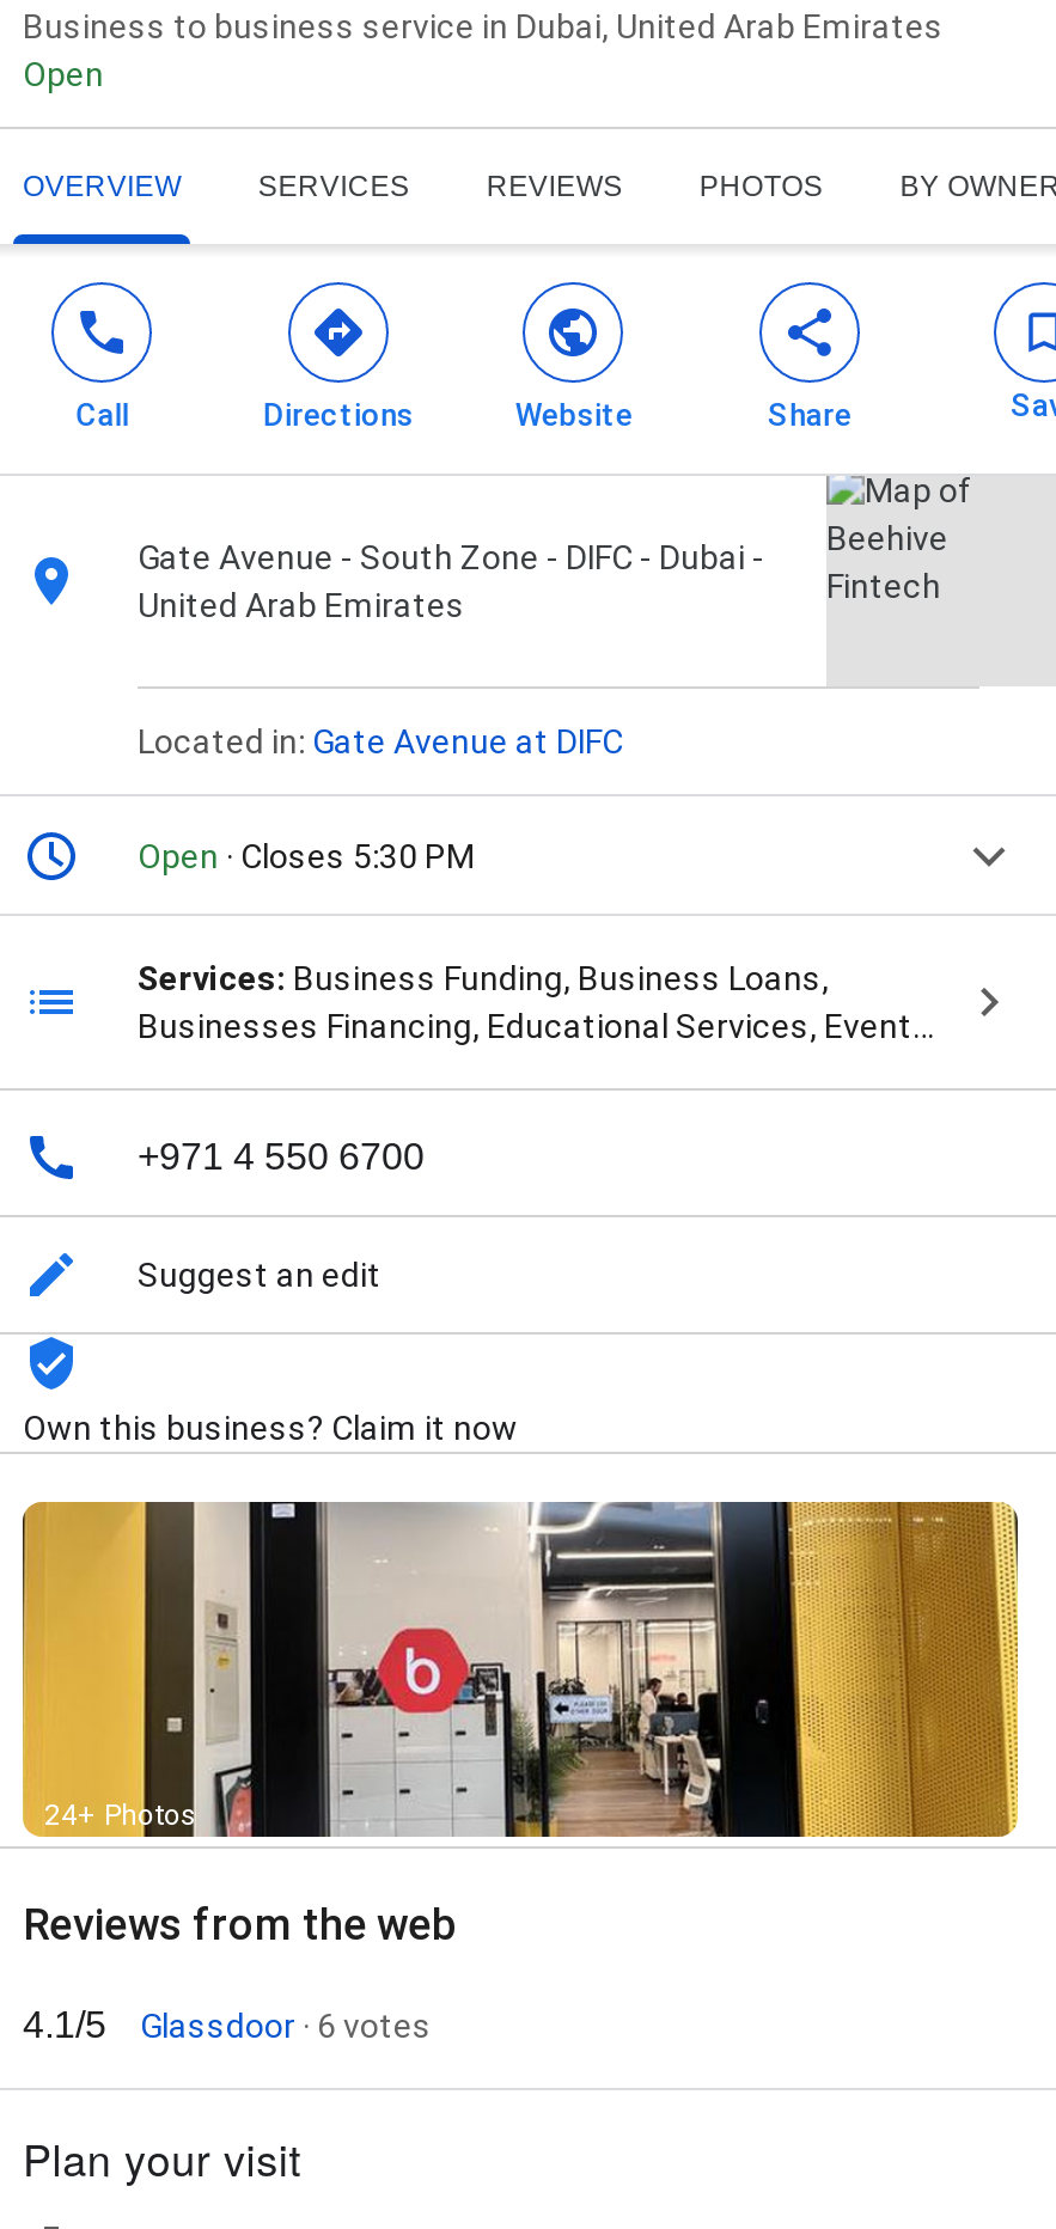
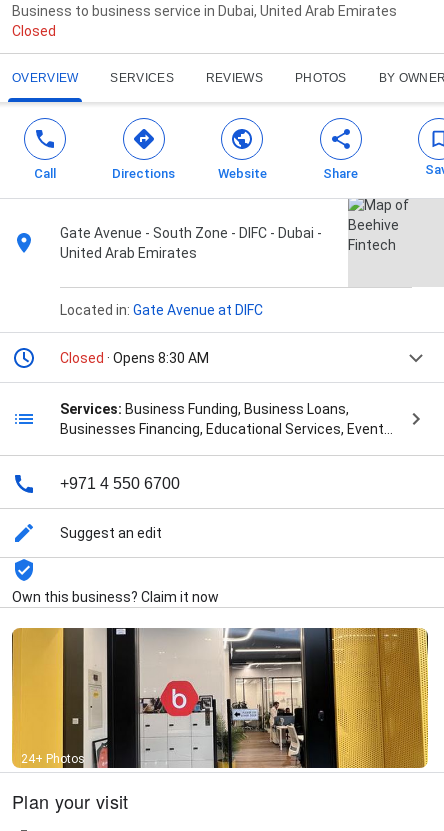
[23,55,104,94] Open -> [12,23,56,39] Closed
[138,838,475,876] Open · Closes 5:30 PM -> [60,350,209,366] Closed · Opens 8:30 AM
[23,1899,456,2045] Reviews from the web | 4.1/5 | Glassdoor · 6 votes -> none

